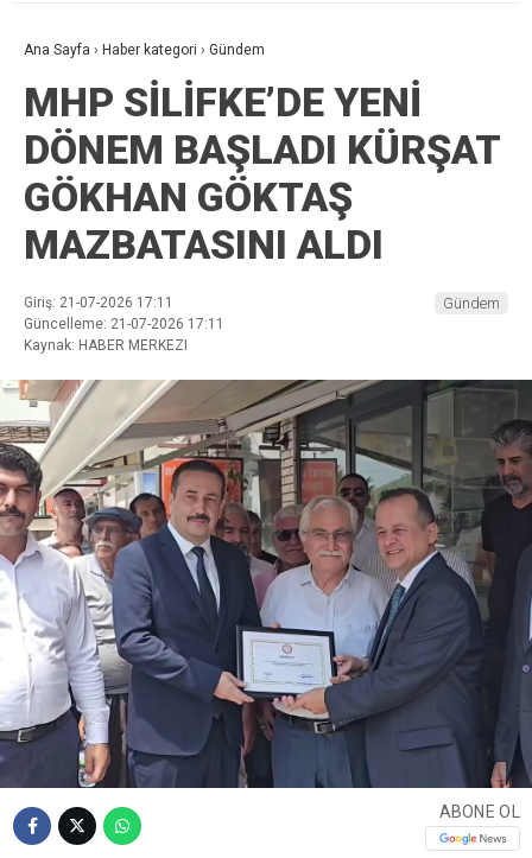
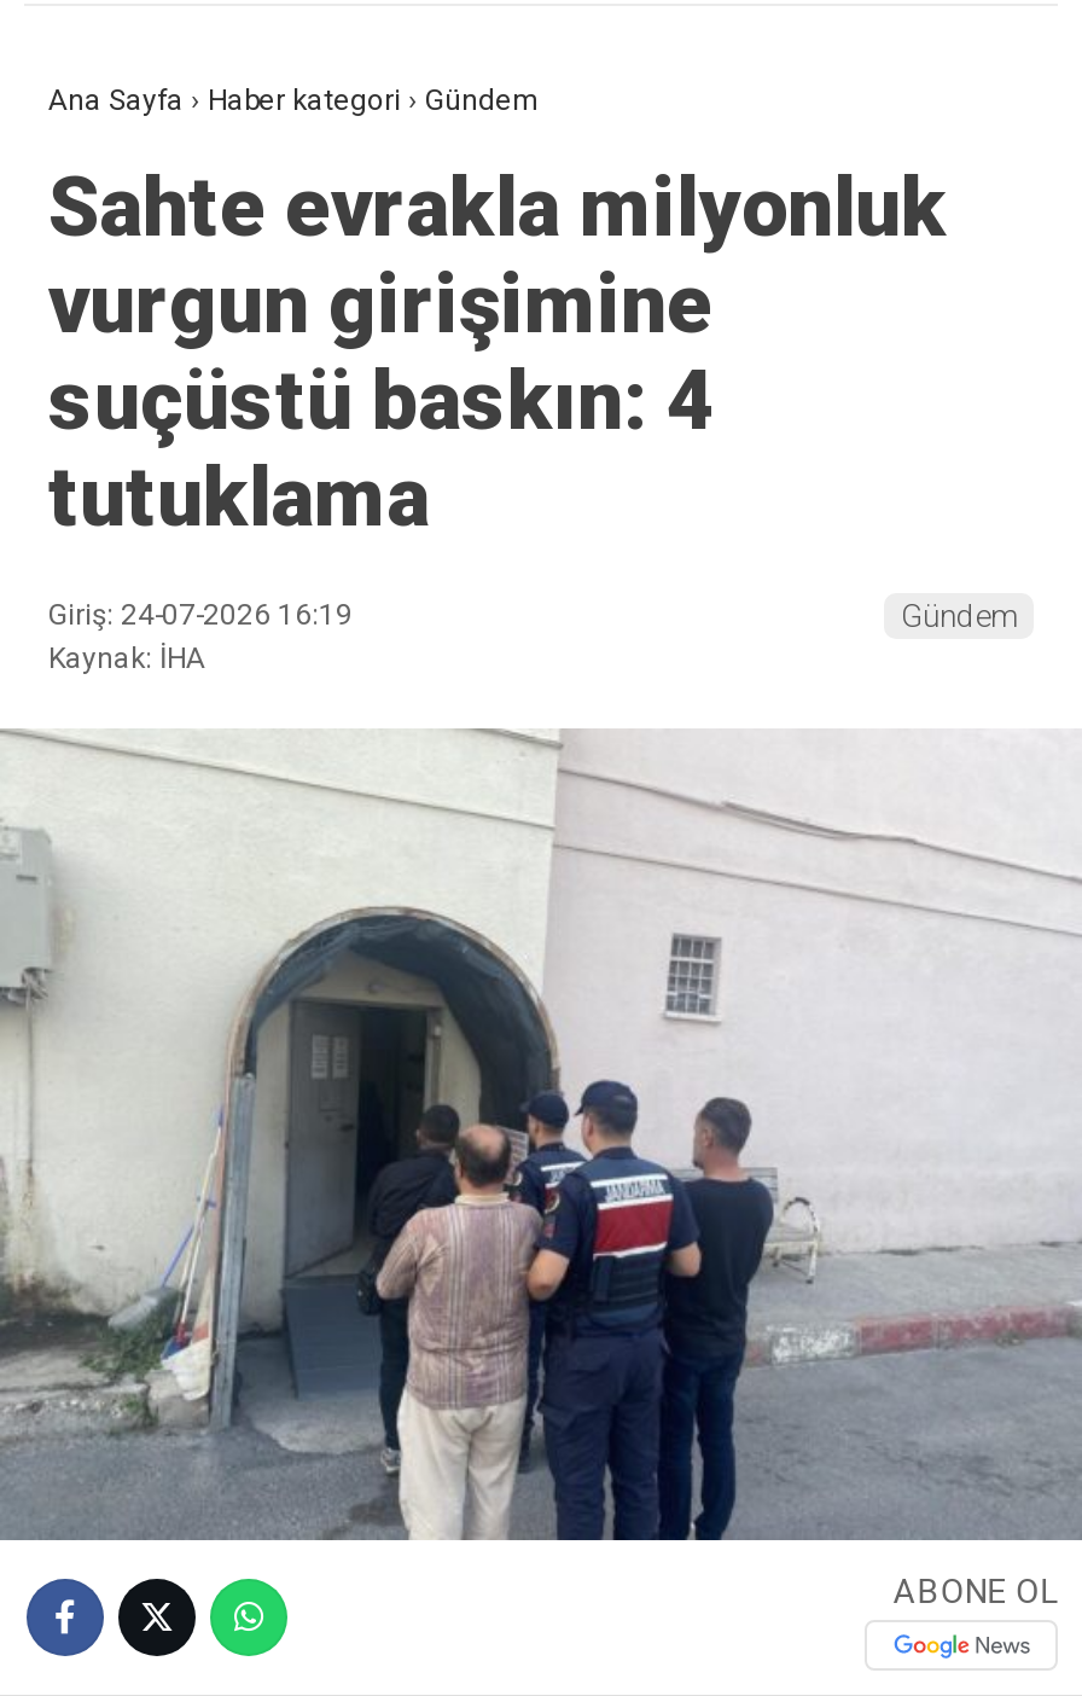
[24,79,500,269] MHP SİLİFKE’DE YENİ | DÖNEM BAŞLADI KÜRŞAT | GÖKHAN GÖKTAŞ | MAZBATASINI ALDI -> [48,159,947,546] Sahte evrakla milyonluk | vurgun girişimine | suçüstü baskın: 4 | tutuklama
[24,295,224,354] Giriş: 21-07-2026 17:11 | Güncelleme: 21-07-2026 17:11 | Kaynak: HABER MERKEZI -> [48,599,353,676] Giriş: 24-07-2026 16:19 | Kaynak: İHA
[4,379,528,789] [image] -> [7,726,1075,1543] [image]

